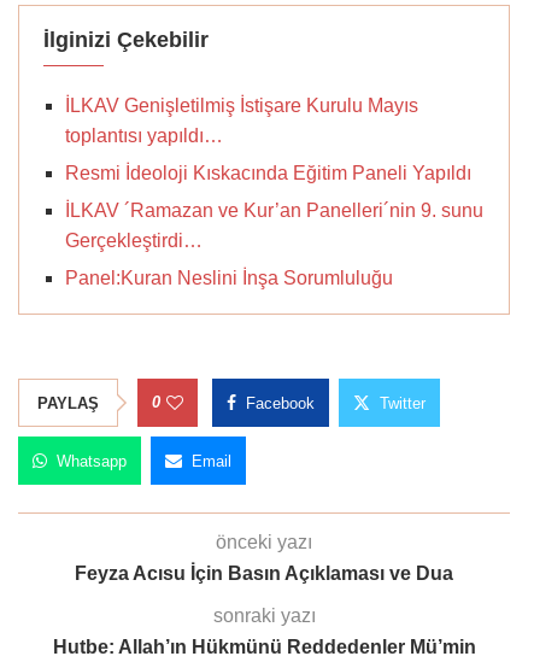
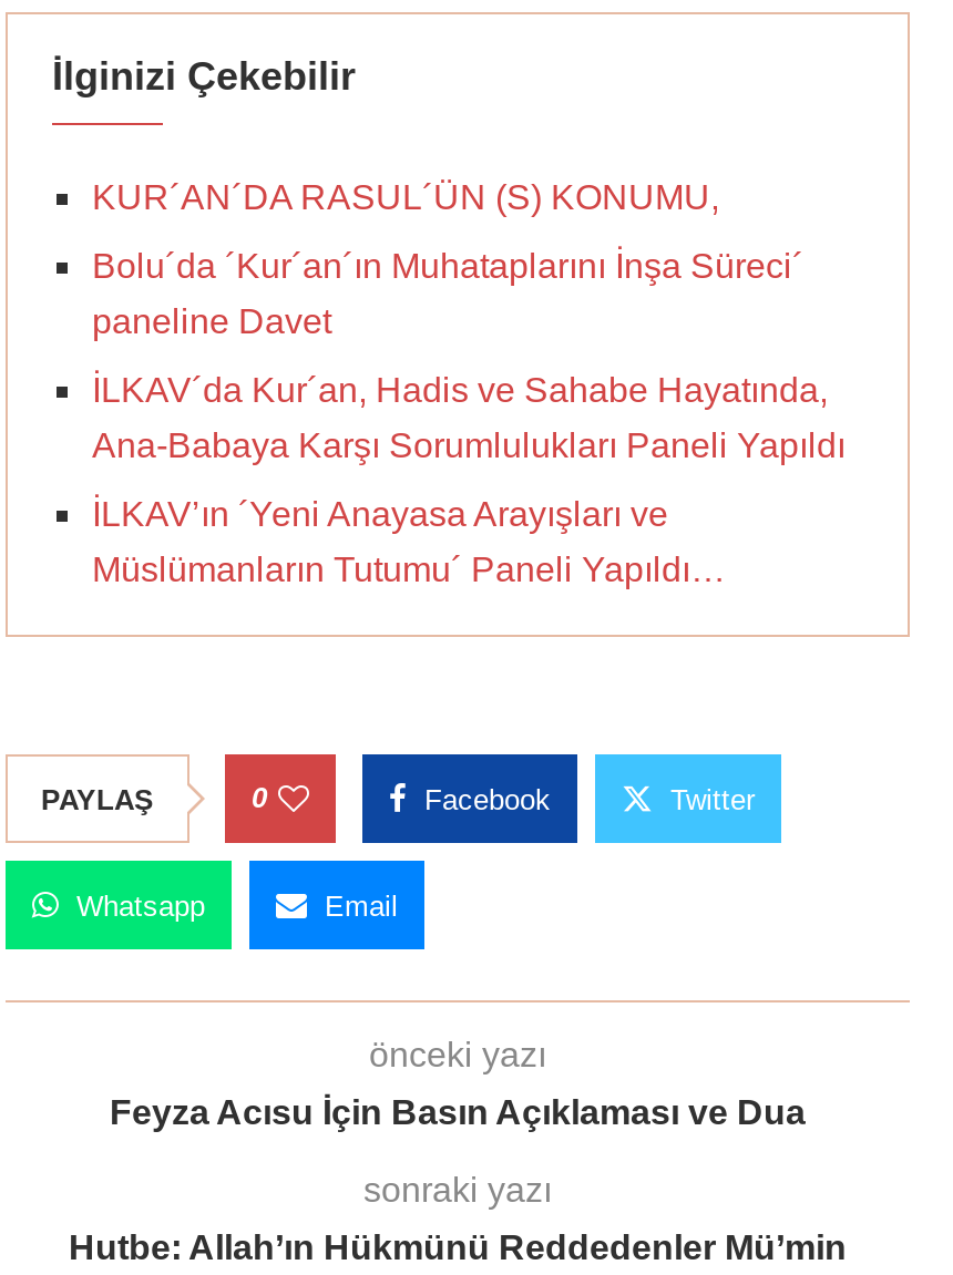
[65,95,483,288] İLKAV Genişletilmiş İstişare Kurulu Mayıs | toplantısı yapıldı… | Resmi İdeoloji Kıskacında Eğitim Paneli Yapıldı | İLKAV ´Ramazan ve Kur’an Panelleri´nin 9. sunu | Gerçekleştirdi… | Panel:Kuran Neslini İnşa Sorumluluğu -> [92,178,846,588] KUR´AN´DA RASUL´ÜN (S) KONUMU, | Bolu´da ´Kur´an´ın Muhataplarını İnşa Süreci´ | paneline Davet | İLKAV´da Kur´an, Hadis ve Sahabe Hayatında, | Ana-Babaya Karşı Sorumlulukları Paneli Yapıldı | İLKAV’ın ´Yeni Anayasa Arayışları ve | Müslümanların Tutumu´ Paneli Yapıldı…

